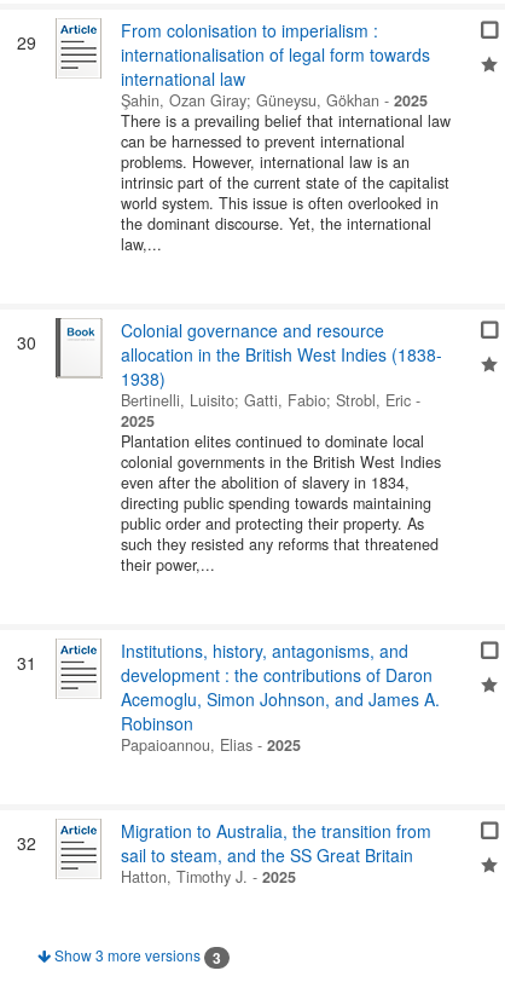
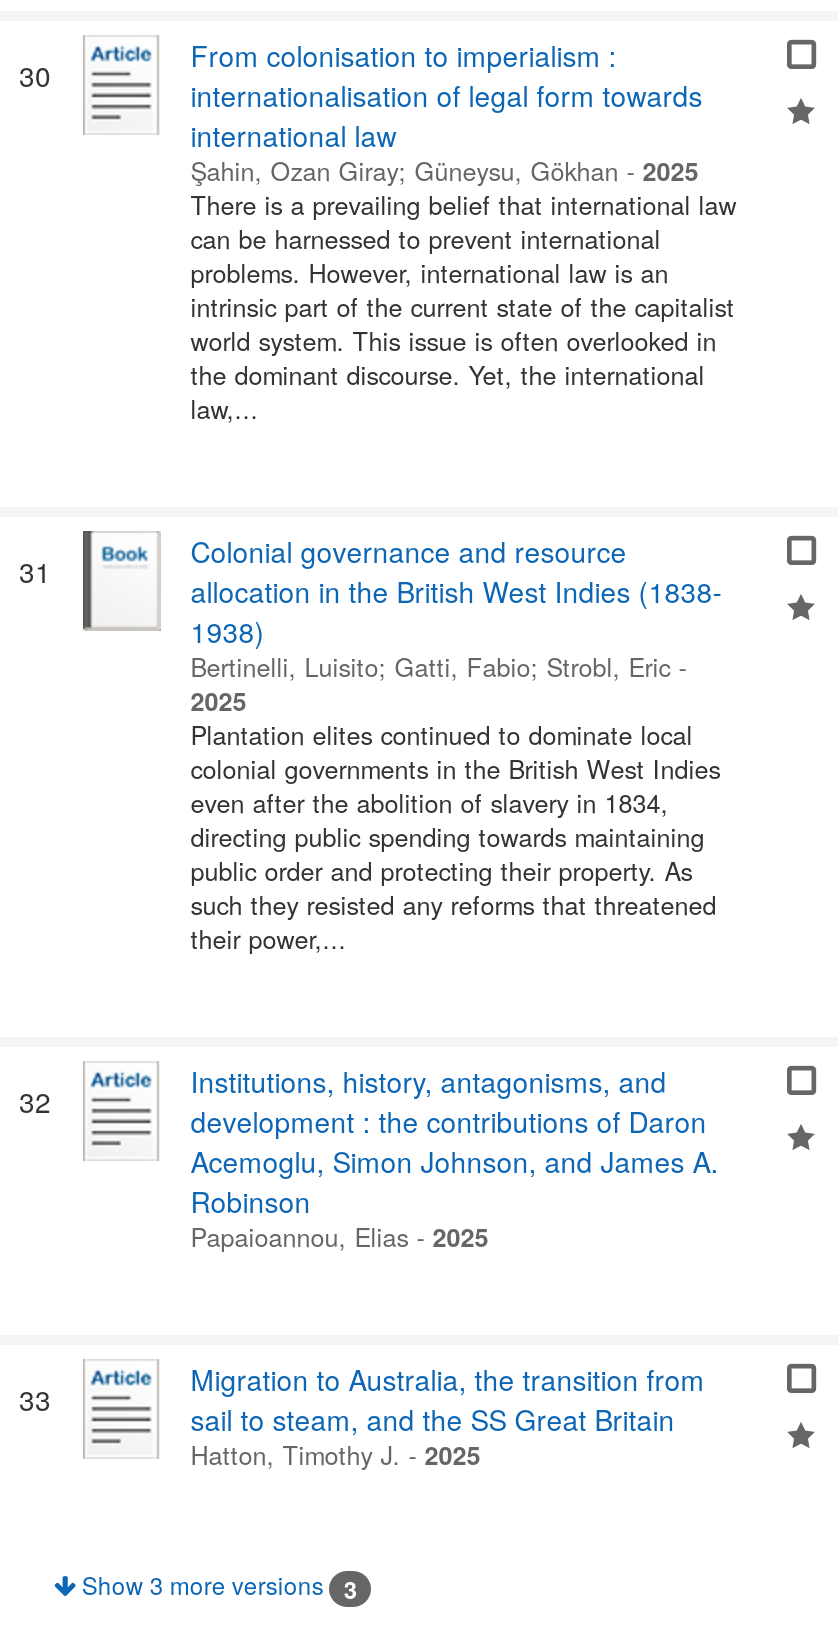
[17,30,36,54] 29 -> [19,55,51,95] 30
[17,330,36,354] 30 -> [19,551,51,591] 31
[17,650,36,675] 31 -> [19,1081,51,1121] 32
[17,831,36,855] 32 -> [19,1379,51,1419] 33

